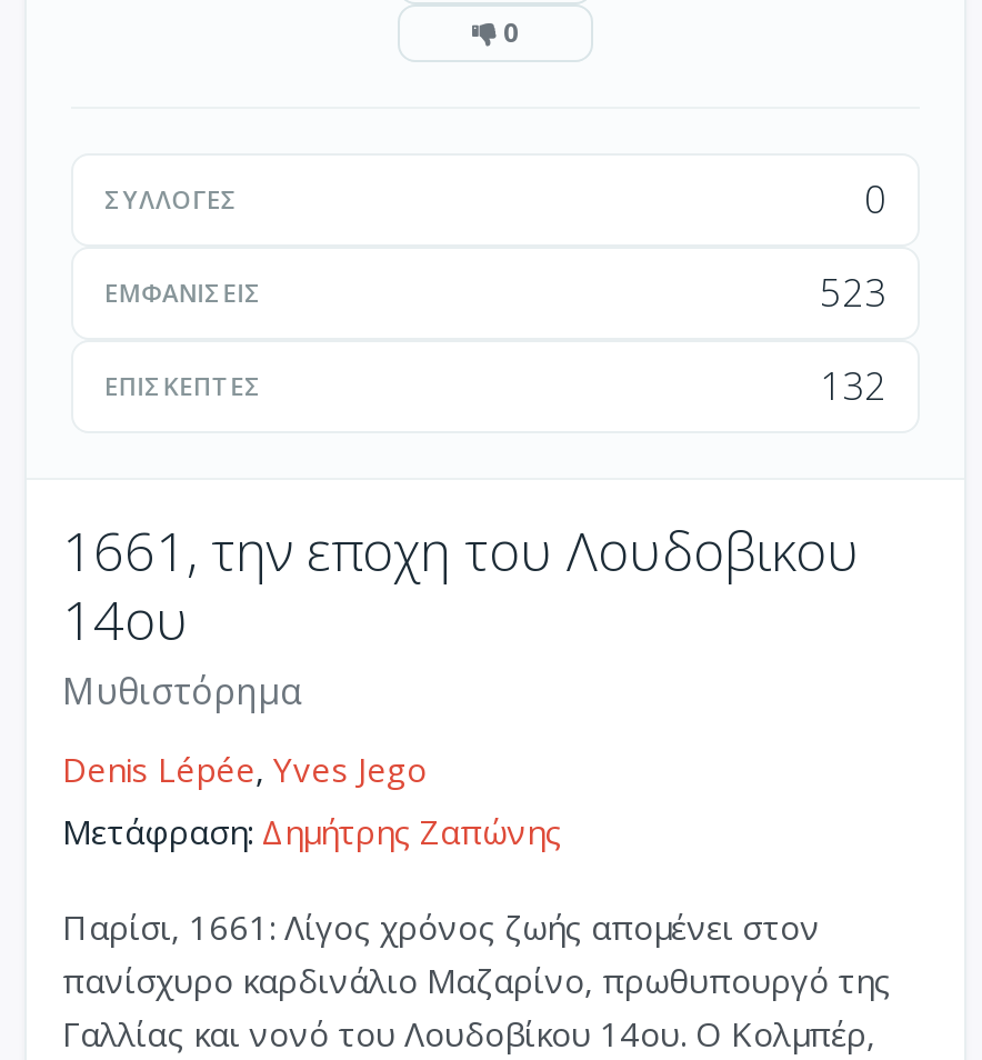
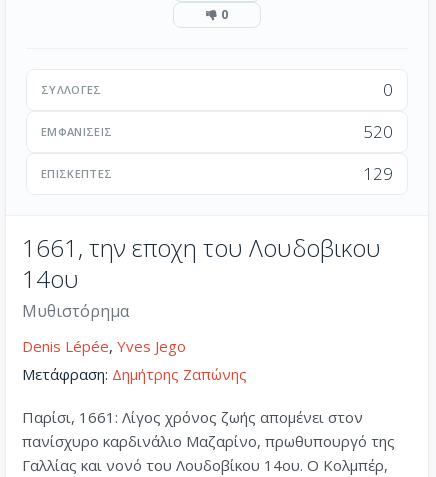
[820,266,886,317] 523 -> [363,119,393,142] 520
[820,359,886,410] 132 -> [363,161,393,184] 129

